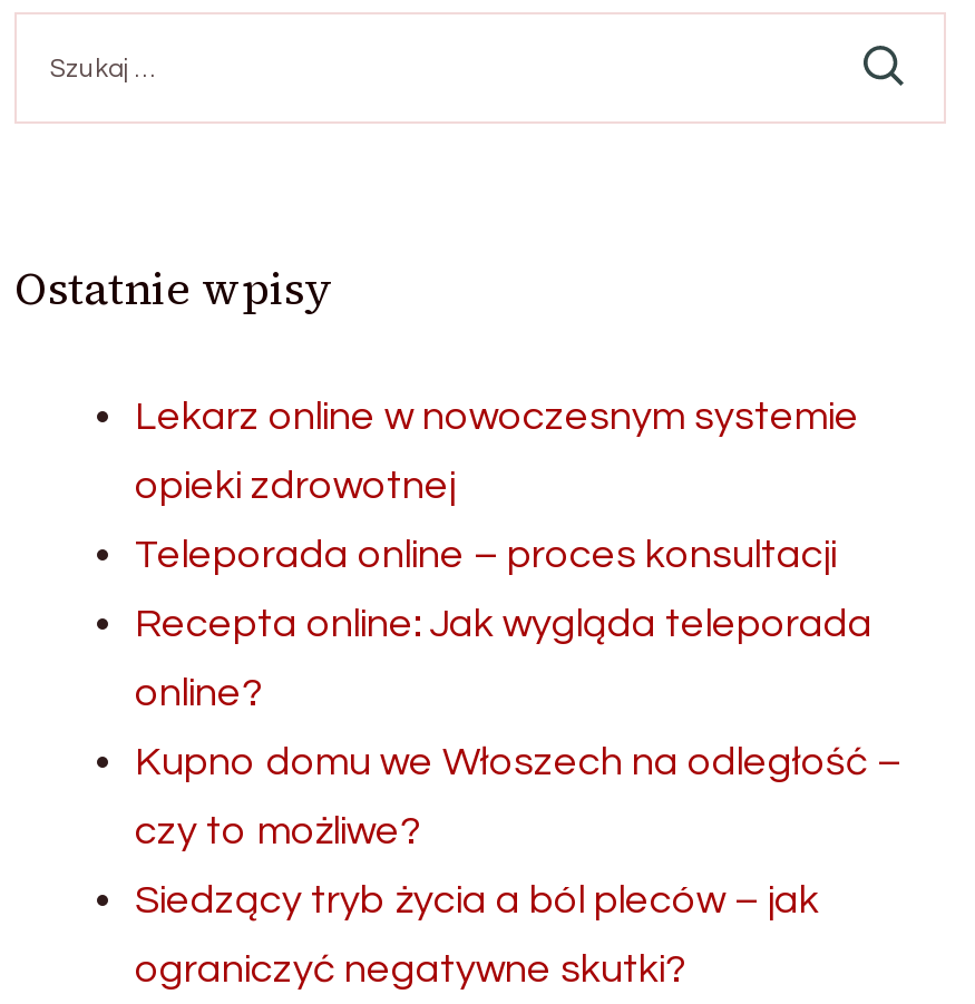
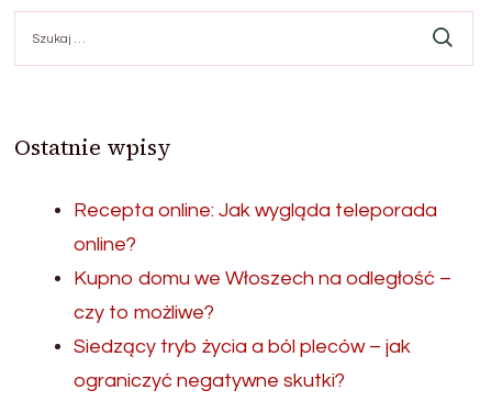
[135,396,859,576] Lekarz online w nowoczesnym systemie | opieki zdrowotnej | Teleporada online – proces konsultacji -> none

